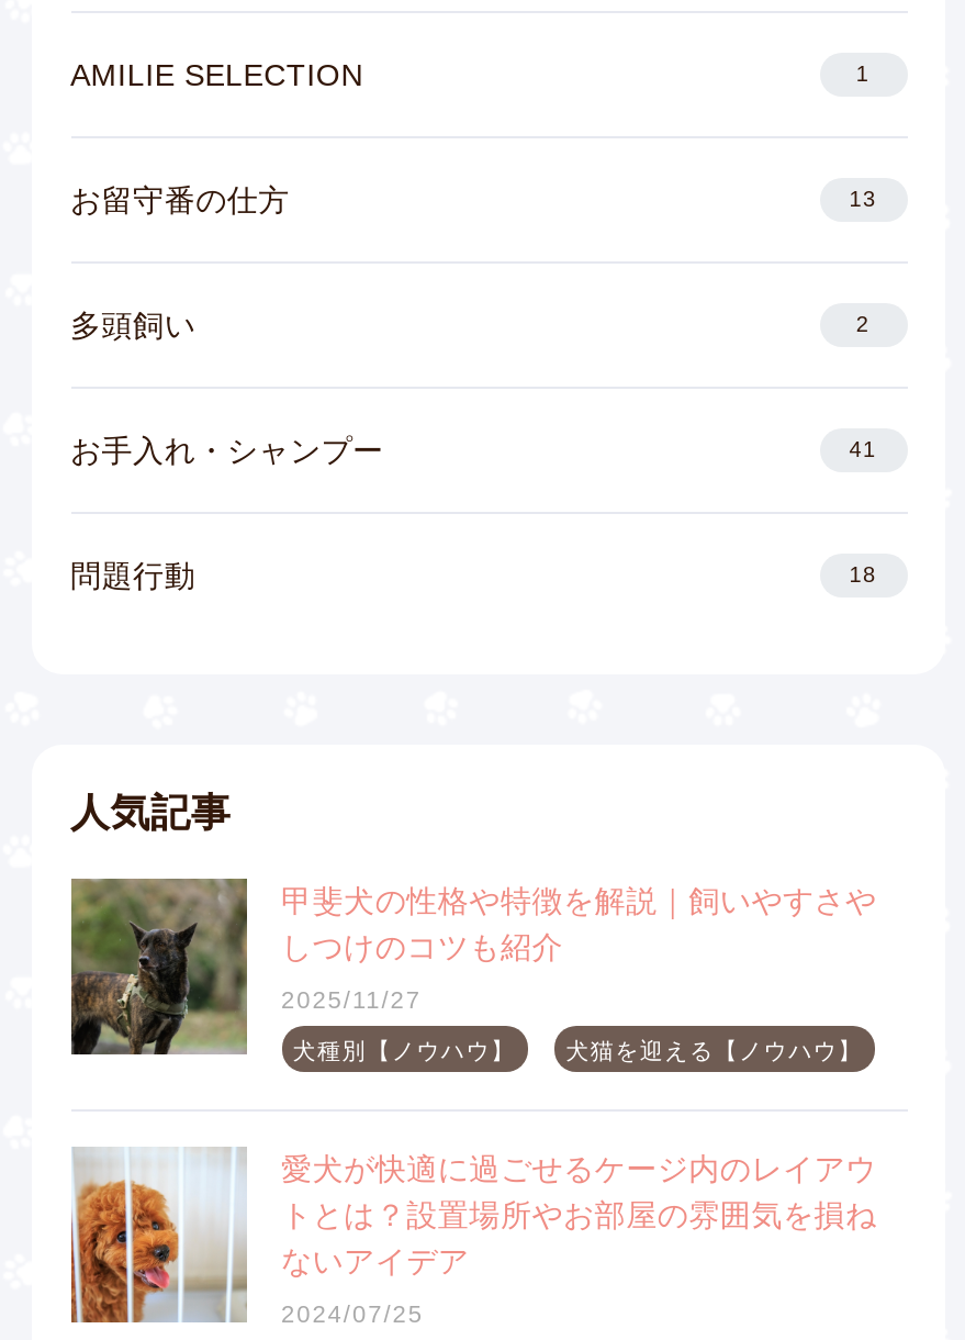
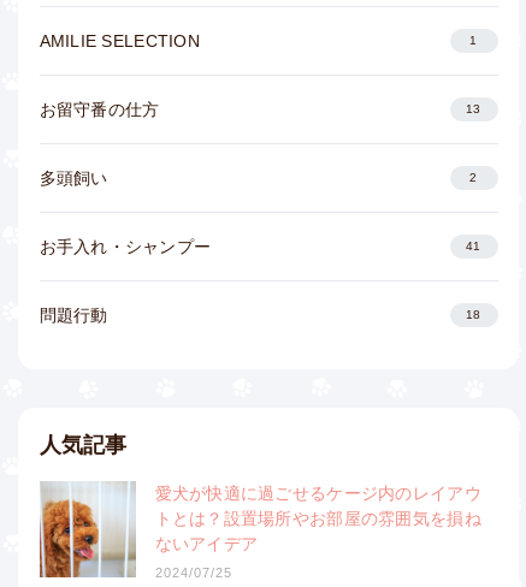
[69,876,877,1063] [image] | 甲斐犬の性格や特徴を解説｜飼いやすさや | しつけのコツも紹介 | 2025/11/27 | 犬種別【ノウハウ】 | 犬猫を迎える【ノウハウ】 -> none

